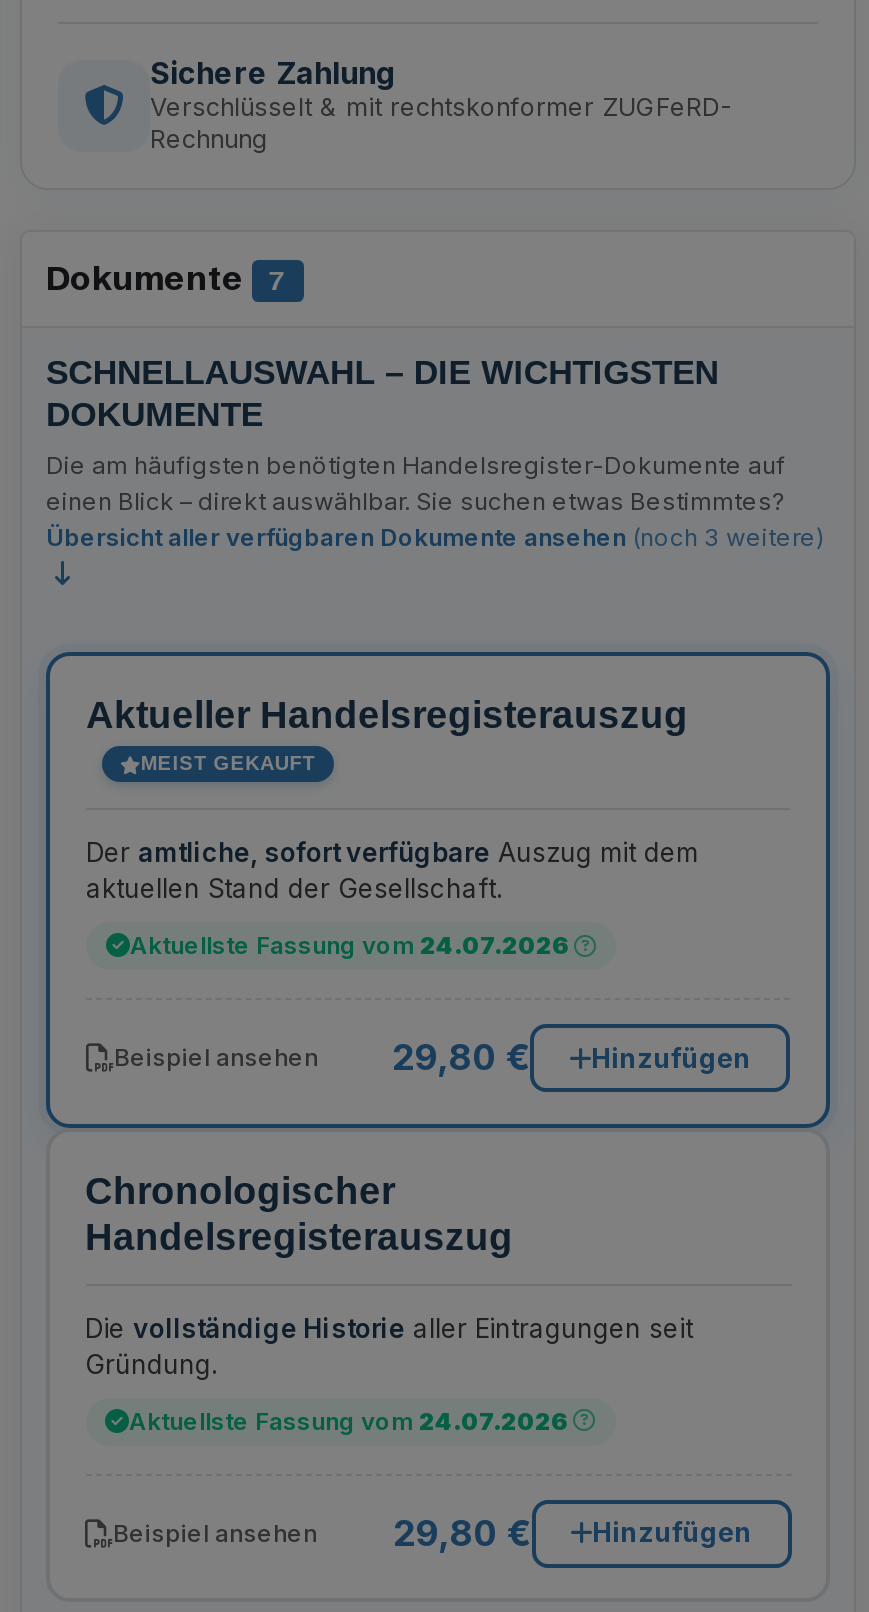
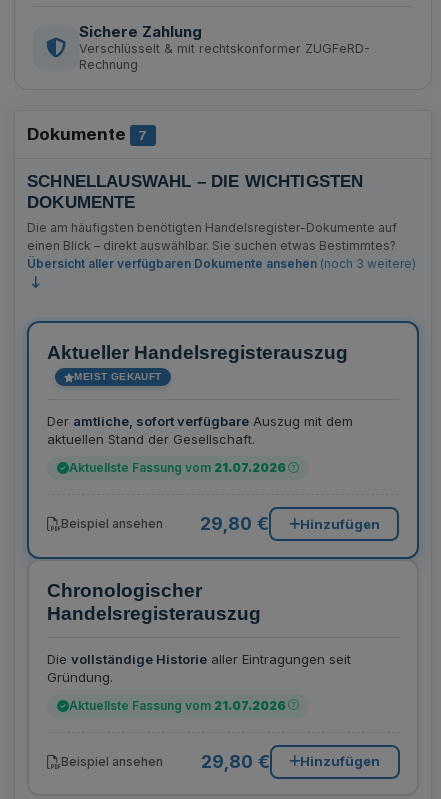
[130,930,570,960] Aktuellste Fassung vom 24.07.2026 -> [69,460,286,475] Aktuellste Fassung vom 21.07.2026
[129,1405,569,1435] Aktuellste Fassung vom 24.07.2026 -> [68,698,285,713] Aktuellste Fassung vom 21.07.2026

